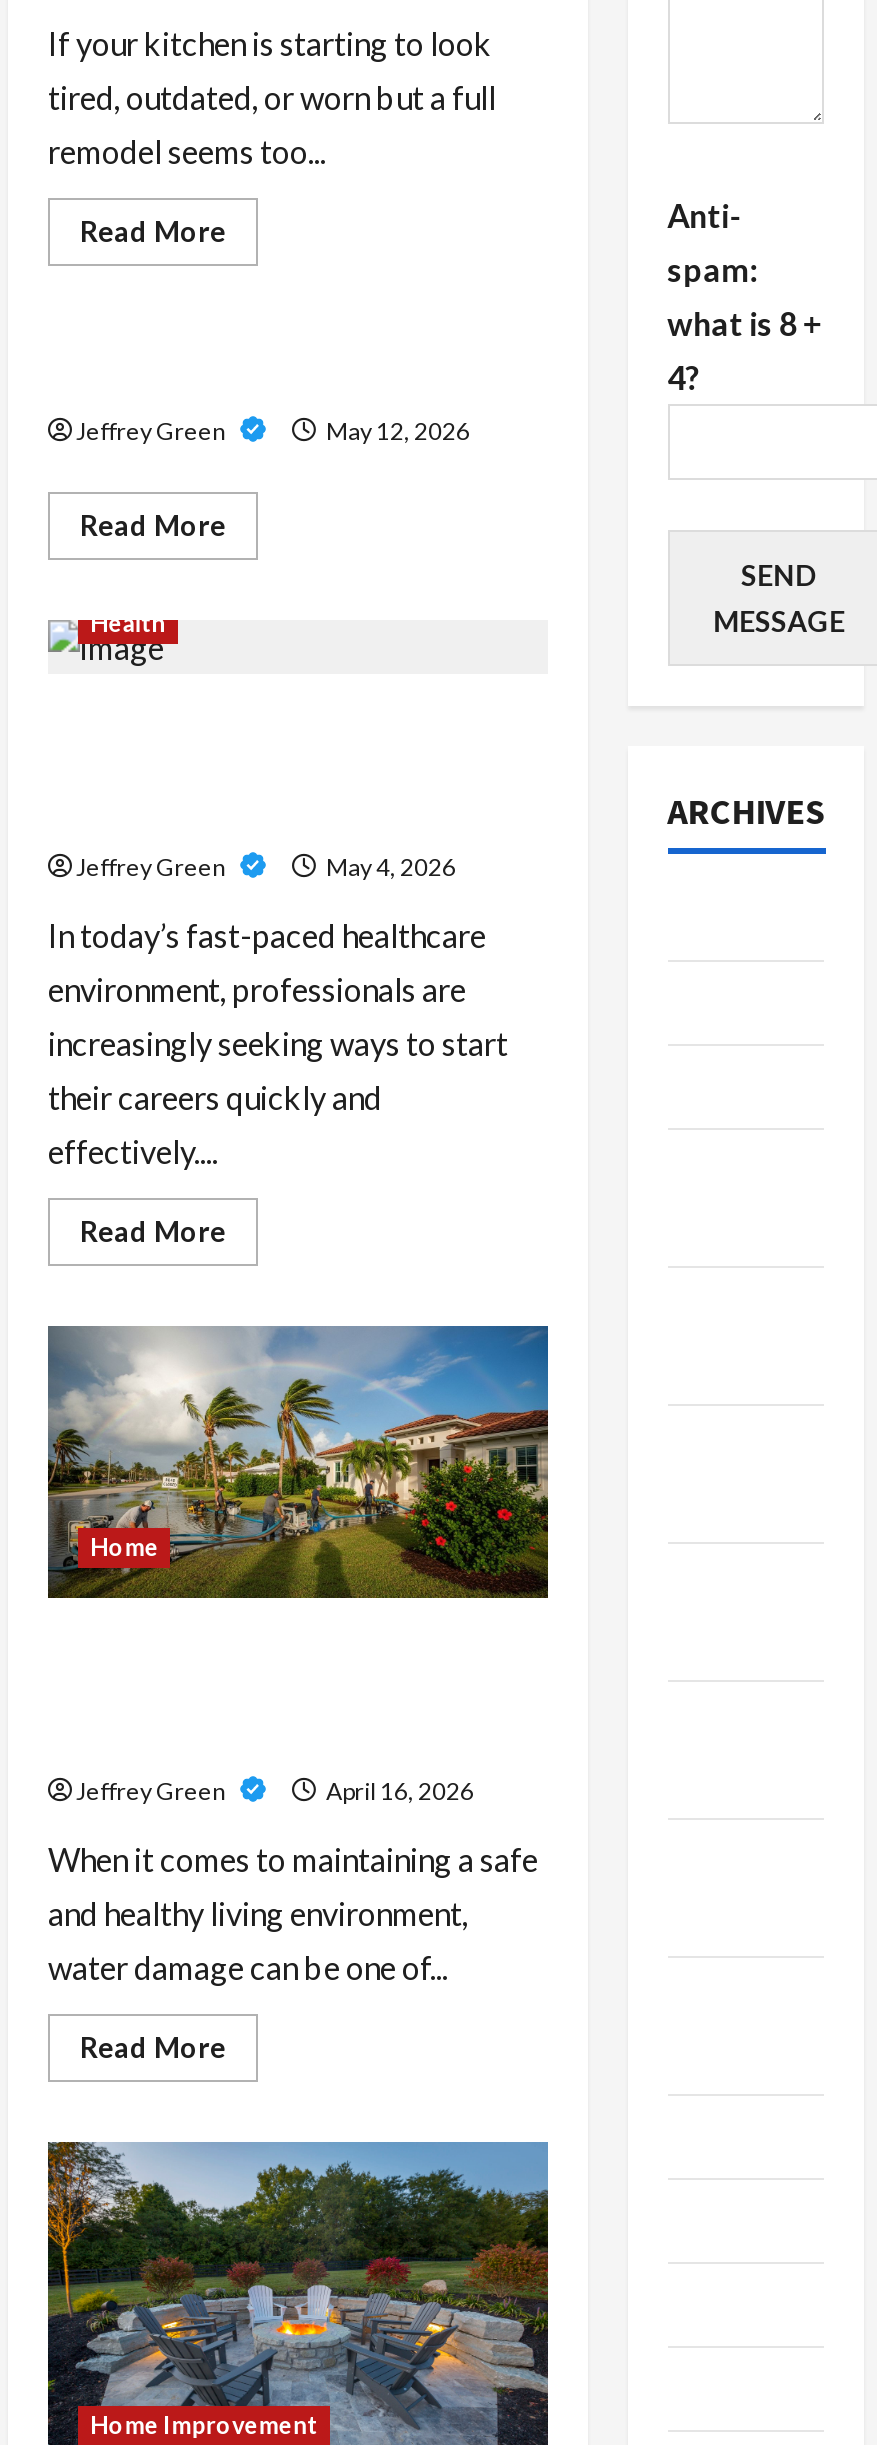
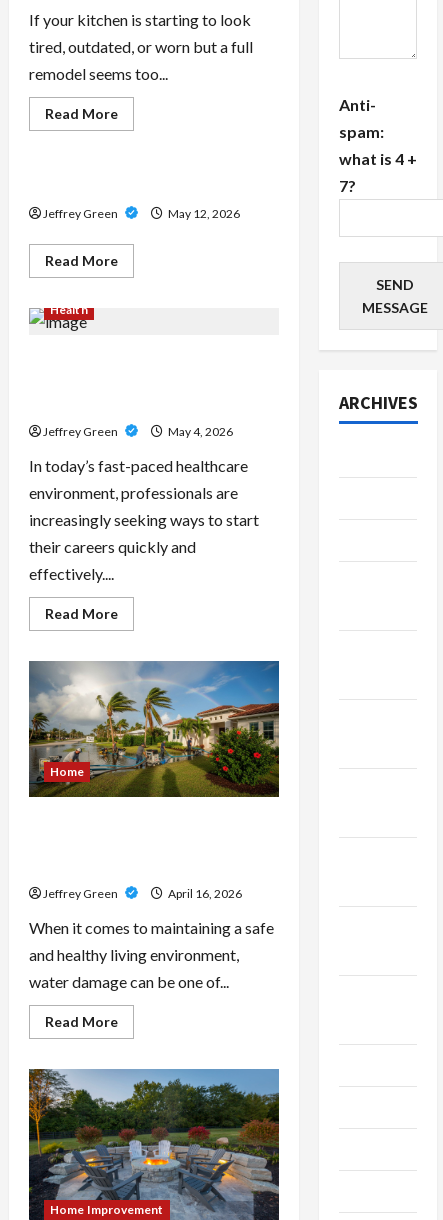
[667,303,823,341] what is 8 + -> [339,149,417,168] what is 4 +
[667,357,701,395] 4? -> [339,176,356,195] 7?

